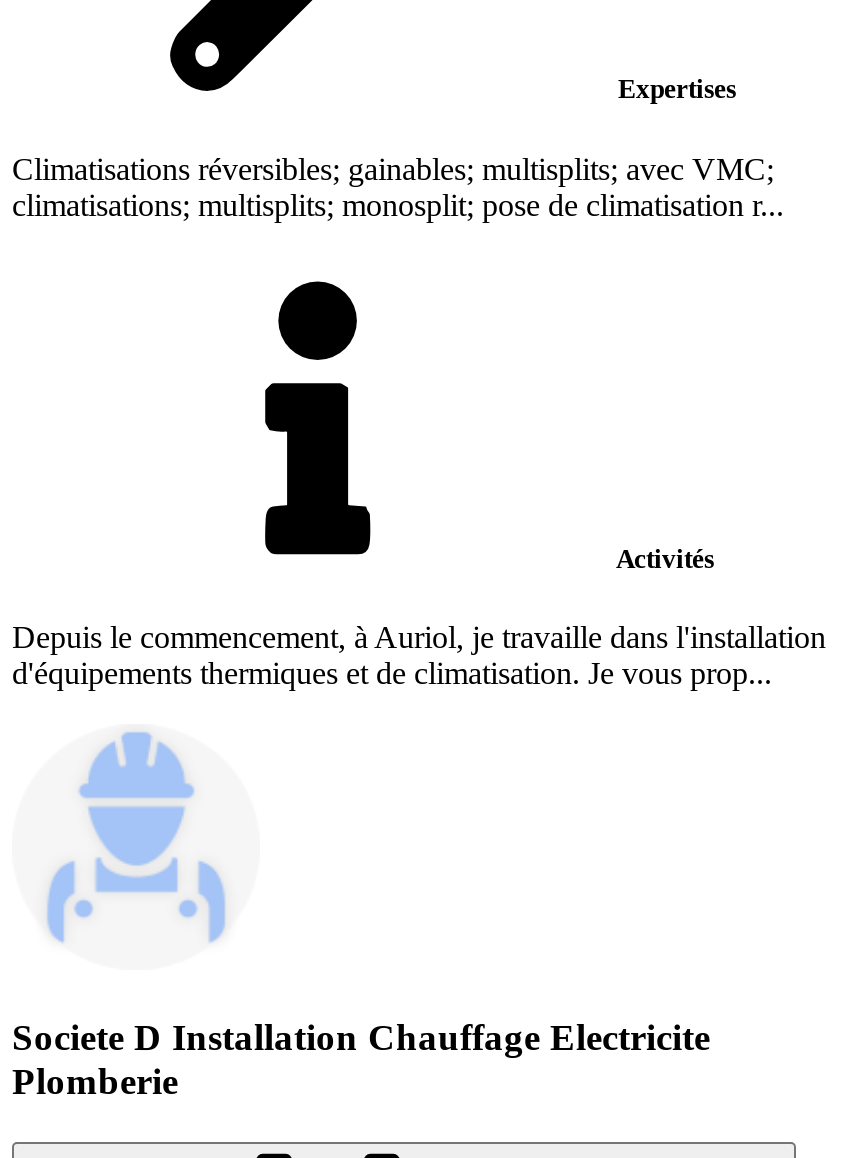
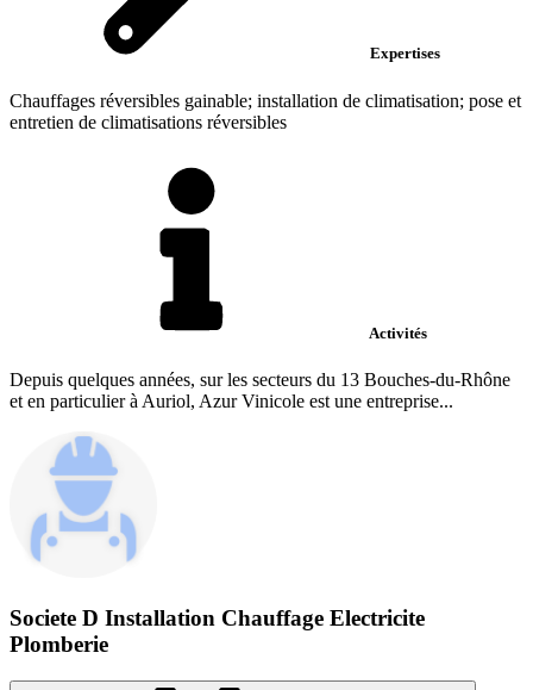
[12,151,784,221] Climatisations réversibles; gainables; multisplits; avec VMC; | climatisations; multisplits; monosplit; pose de climatisation r... -> [10,90,521,132] Chauffages réversibles gainable; installation de climatisation; pose et | entretien de climatisations réversibles
[12,620,826,690] Depuis le commencement, à Auriol, je travaille dans l'installation | d'équipements thermiques et de climatisation. Je vous prop... -> [10,369,510,411] Depuis quelques années, sur les secteurs du 13 Bouches-du-Rhône | et en particulier à Auriol, Azur Vinicole est une entreprise...

